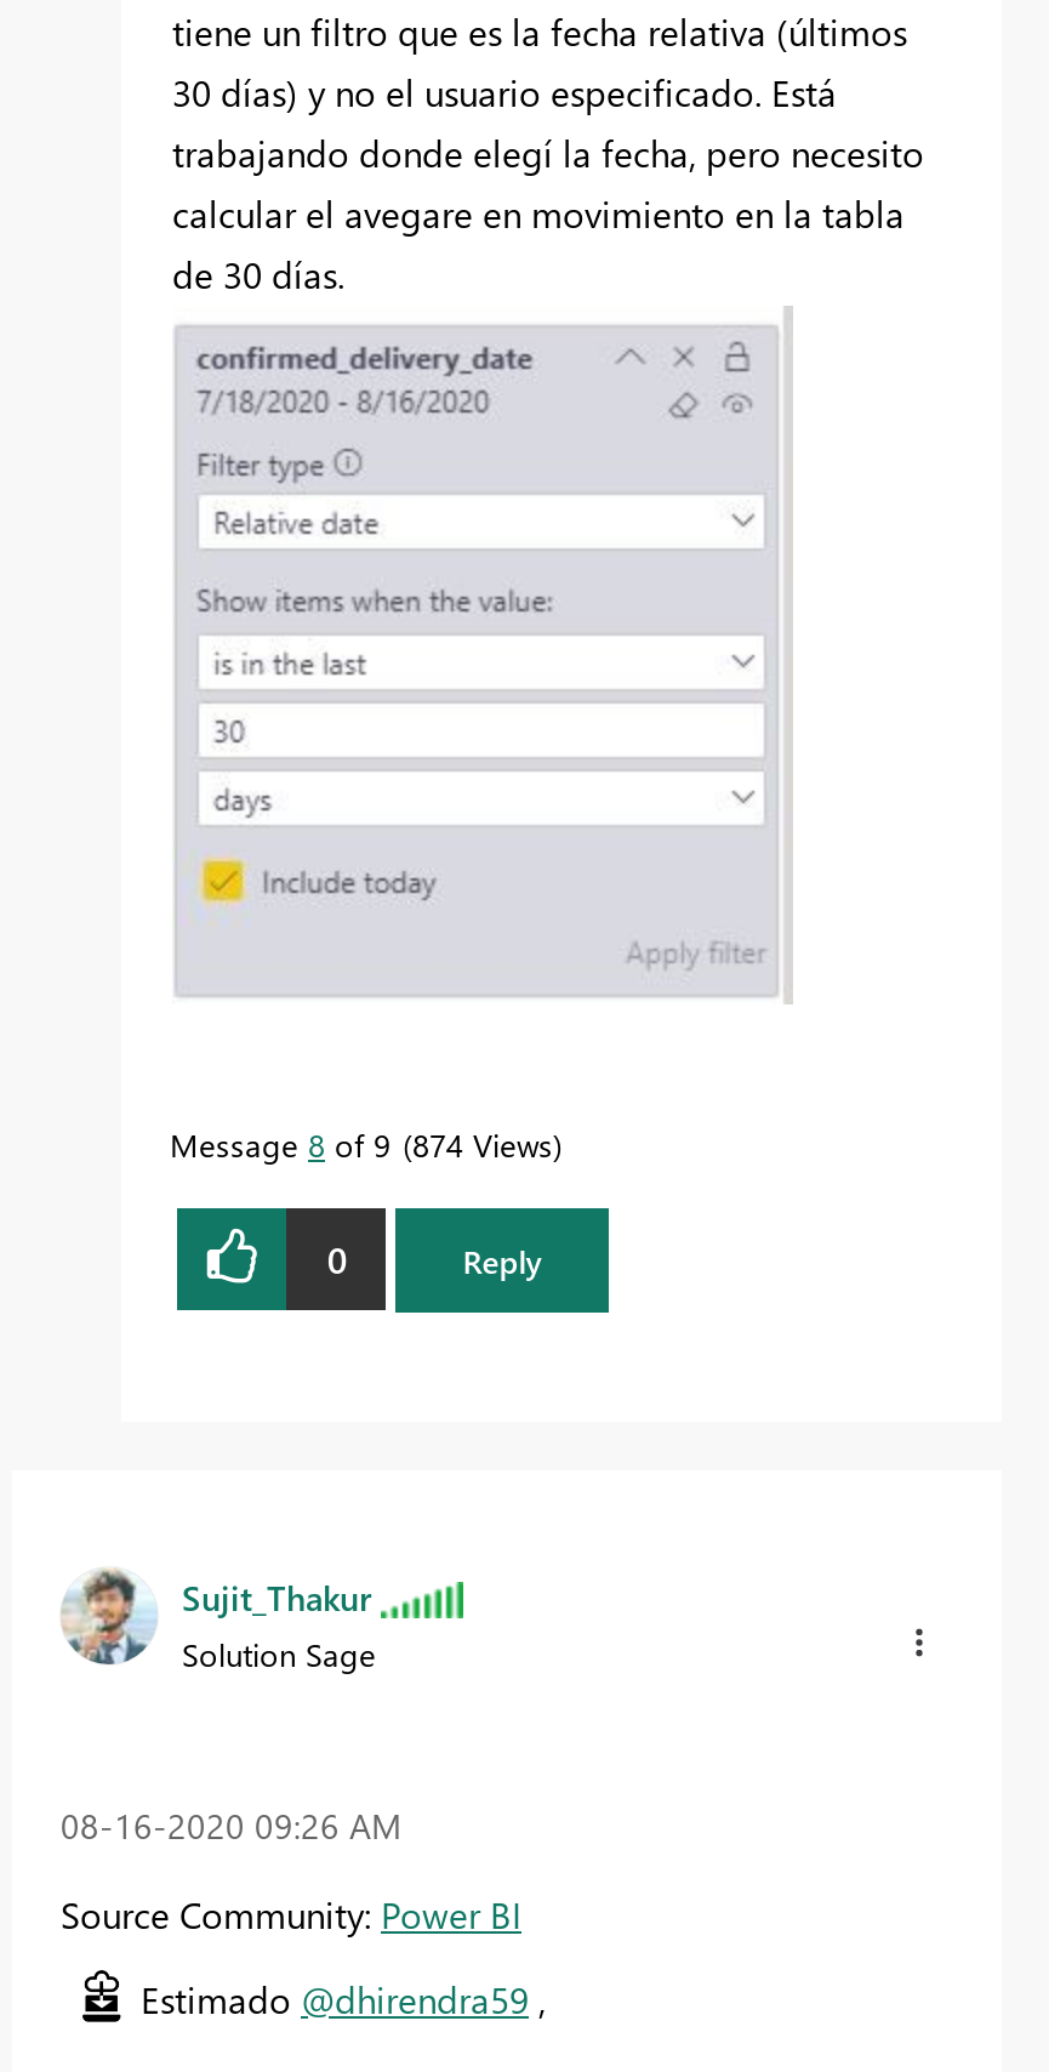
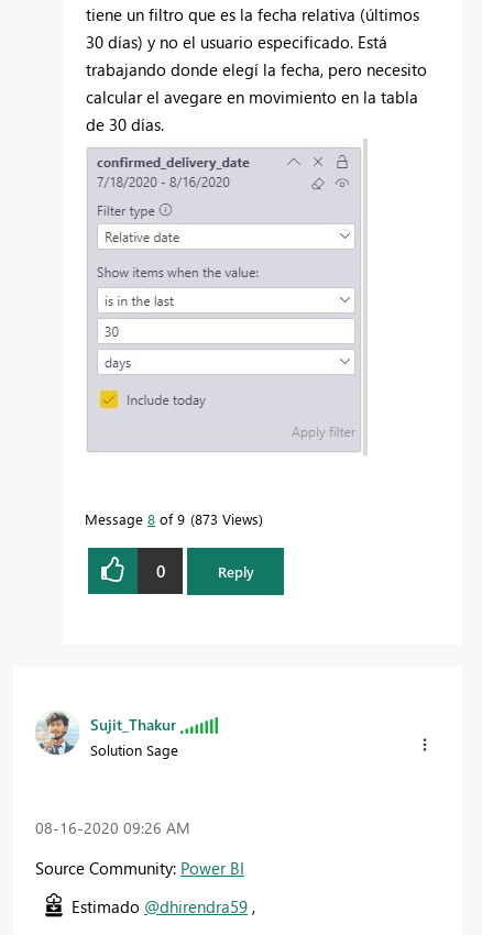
[170,1124,553,1166] Message 8 of 9 874 Views -> [85,510,259,528] Message 8 of 9 873 Views

